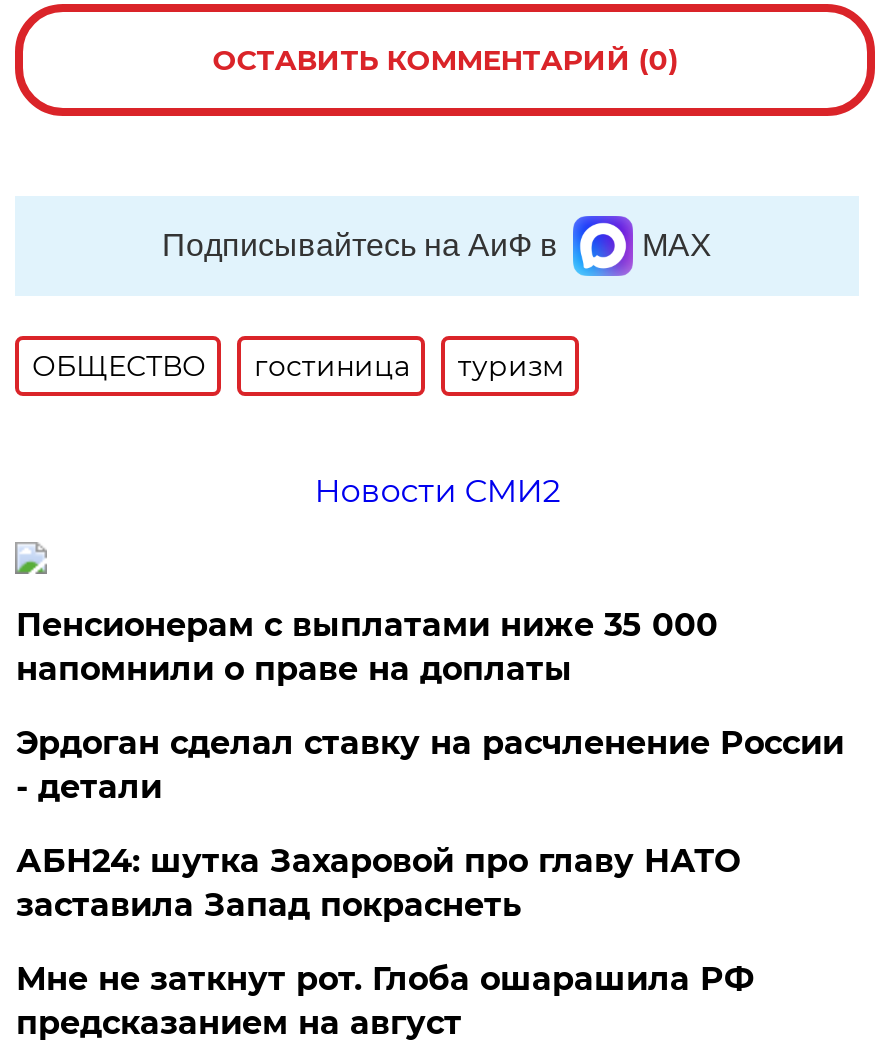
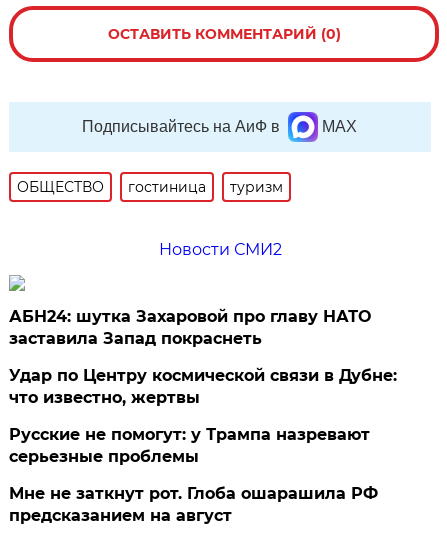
[16,606,844,806] Пенсионерам с выплатами ниже 35 000 | напомнили о праве на доплаты | Эрдоган сделал ставку на расчленение России | - детали -> none
moved [16,842,740,924] -> [9,307,371,348]: АБН24: шутка Захаровой про главу НАТО | заставила Запад покраснеть
none -> [9,366,397,466] Удар по Центру космической связи в Дубне: | что известно, жертвы | Русские не помогут: у Трампа назревают | серьезные проблемы

